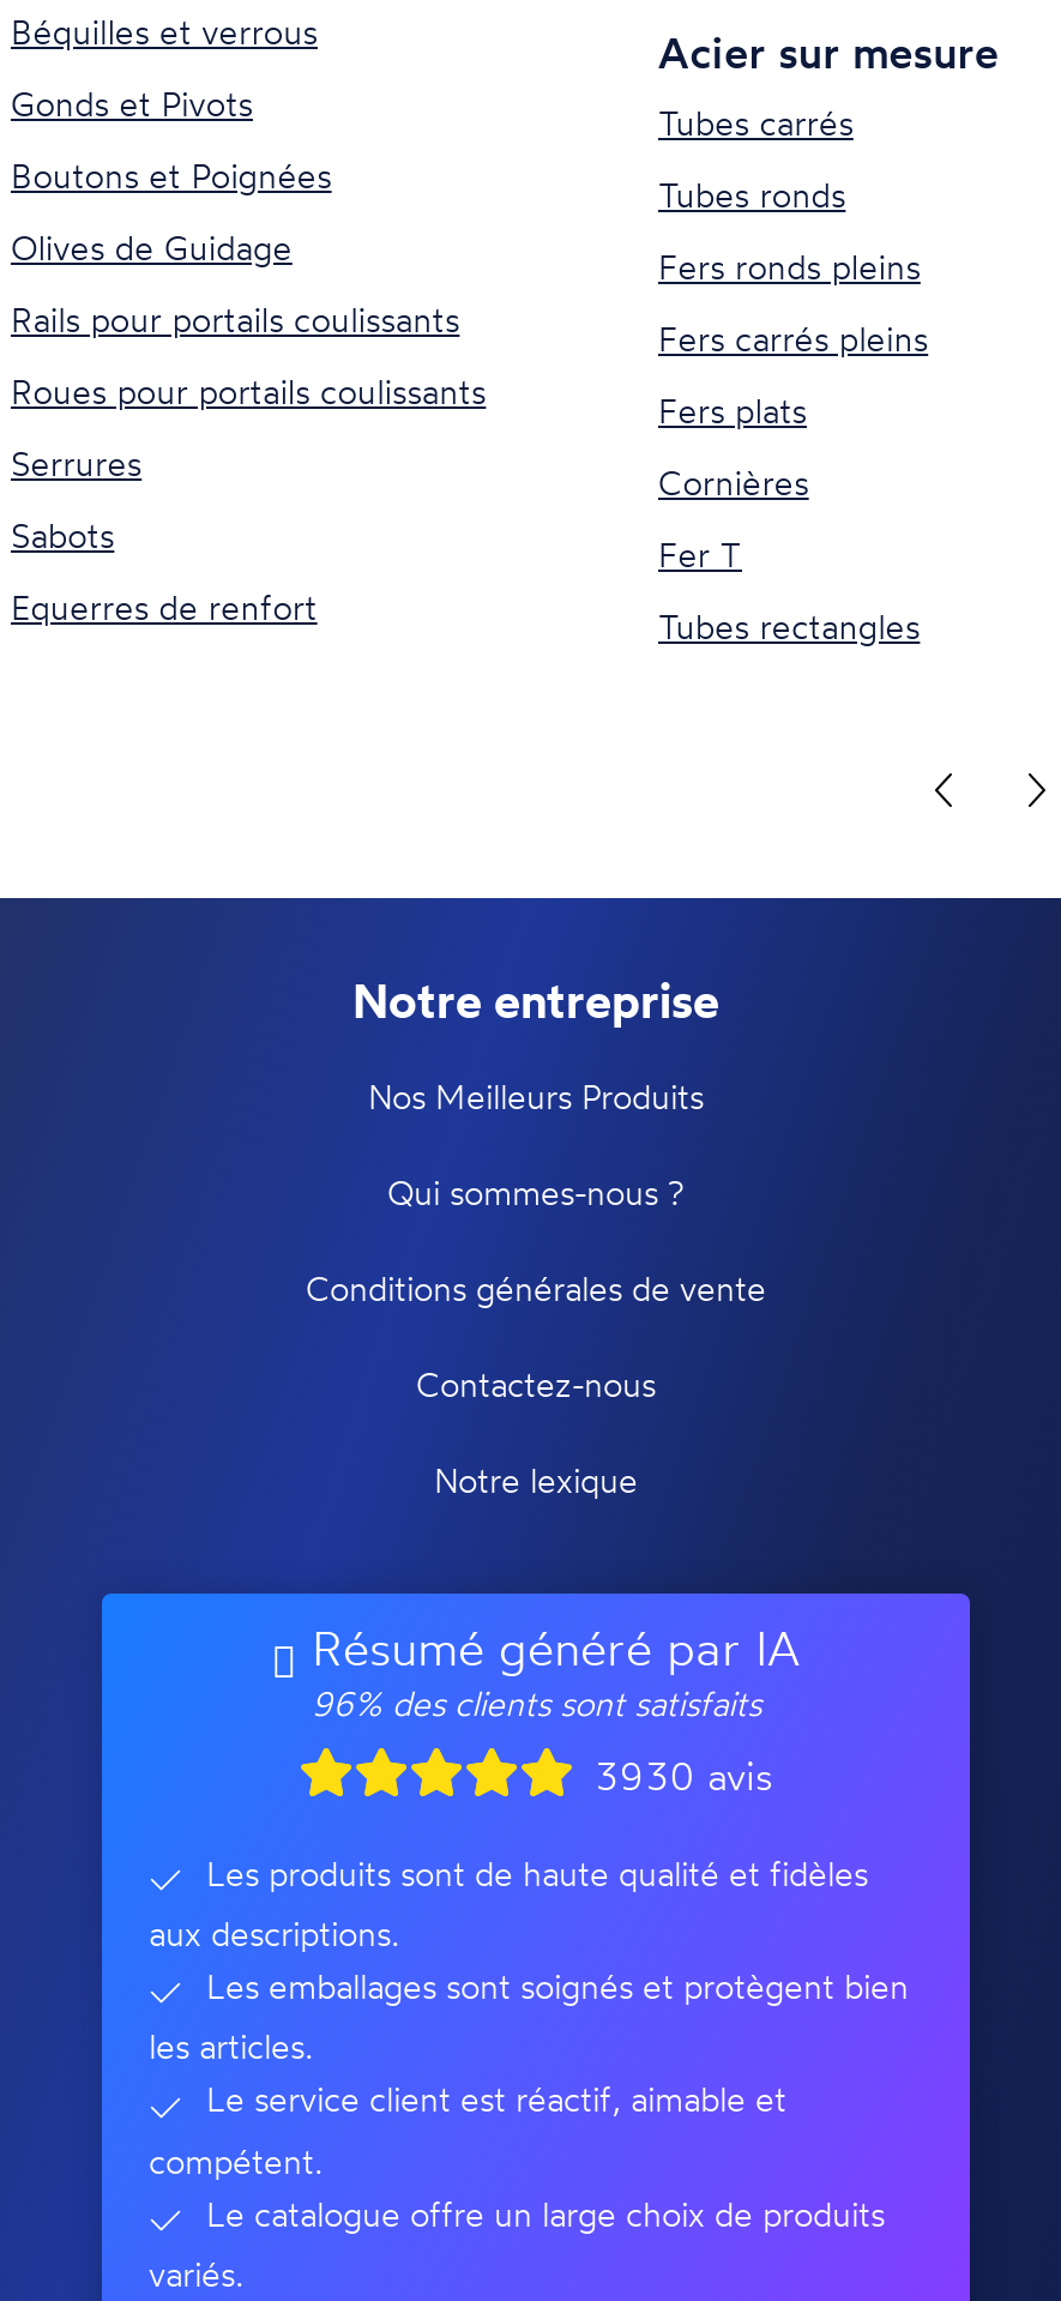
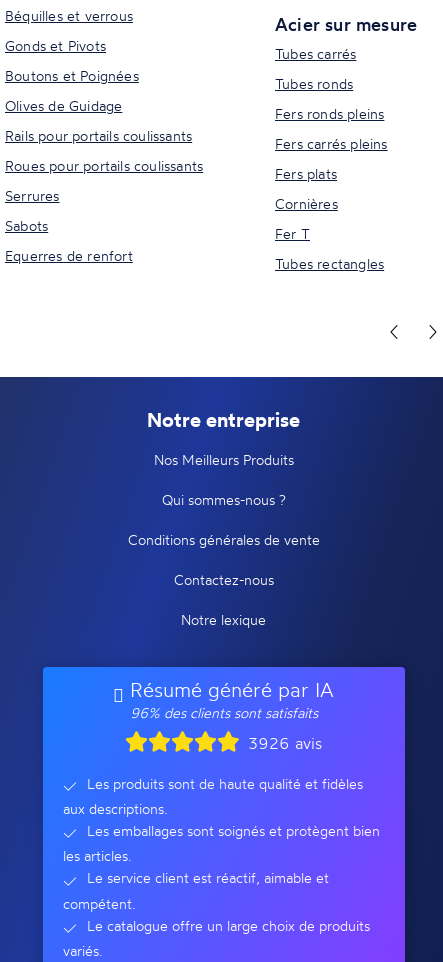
[595,1751,772,1799] 3930 avis -> [248,733,322,753] 3926 avis

